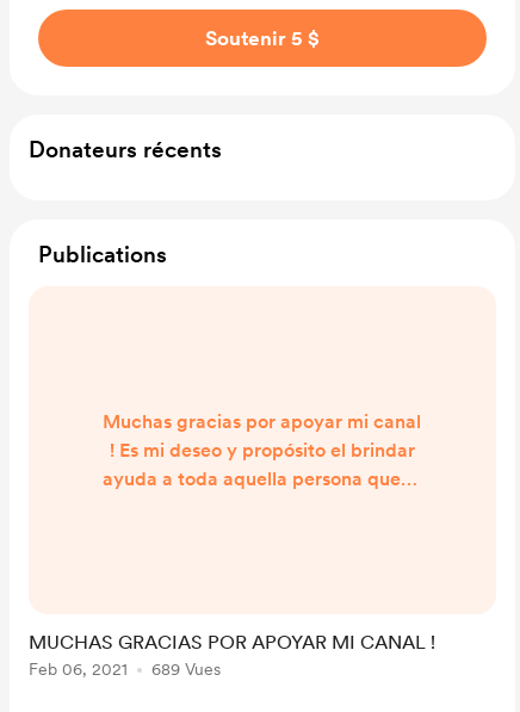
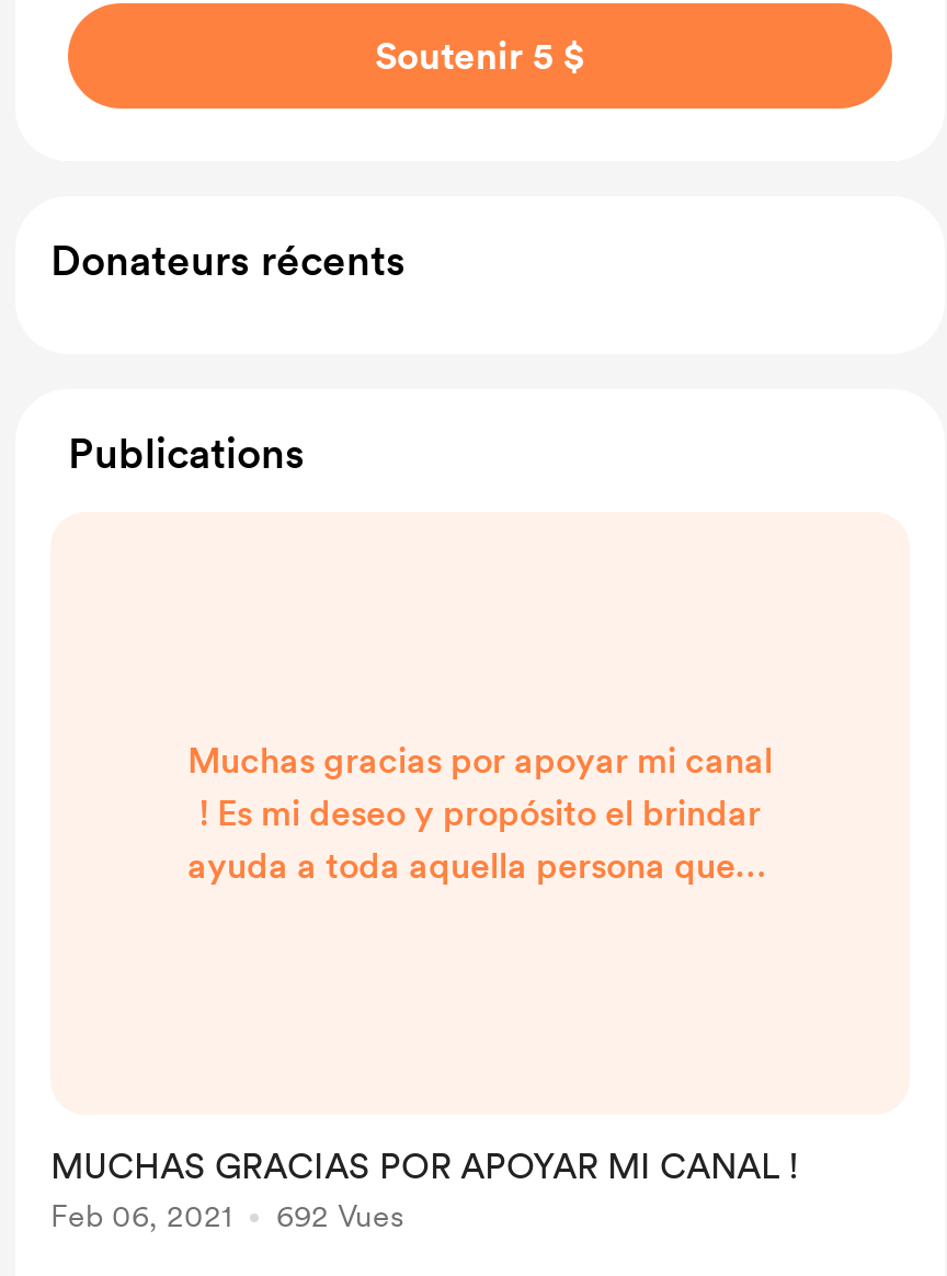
[29,660,221,679] Feb 06, 2021 689 Vues -> [50,1198,403,1233] Feb 06, 2021 692 Vues

